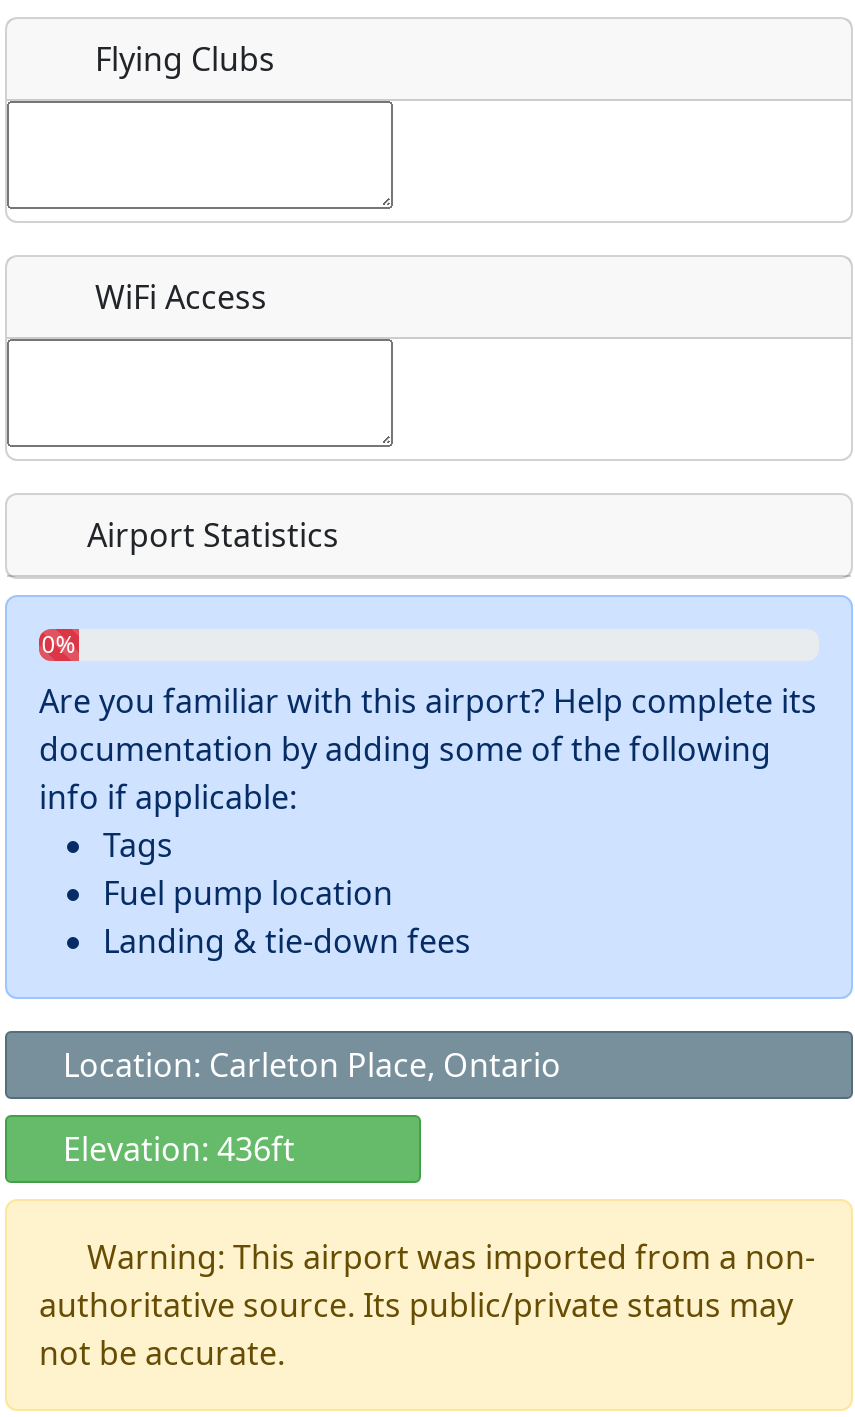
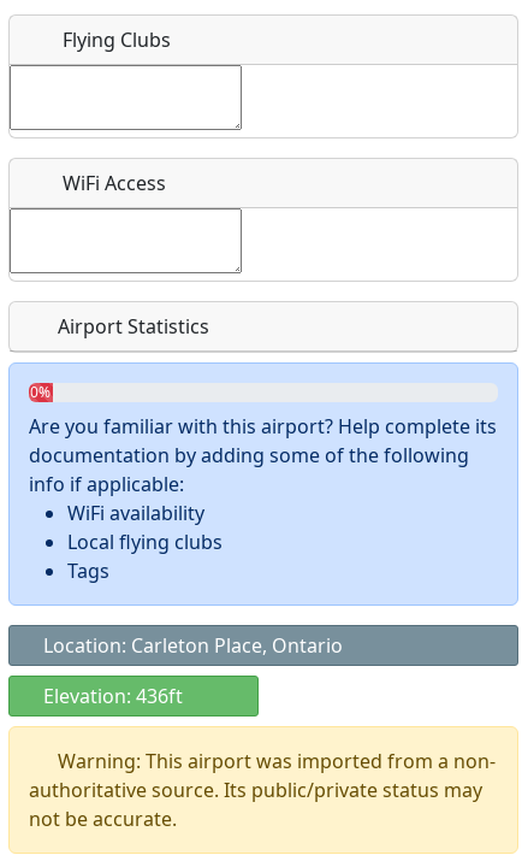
none -> [67,500,223,555] WiFi availability | Local flying clubs
moved [103,823,173,867] -> [67,558,109,584]: Tags
[103,871,471,963] Fuel pump location | Landing & tie-down fees -> none

